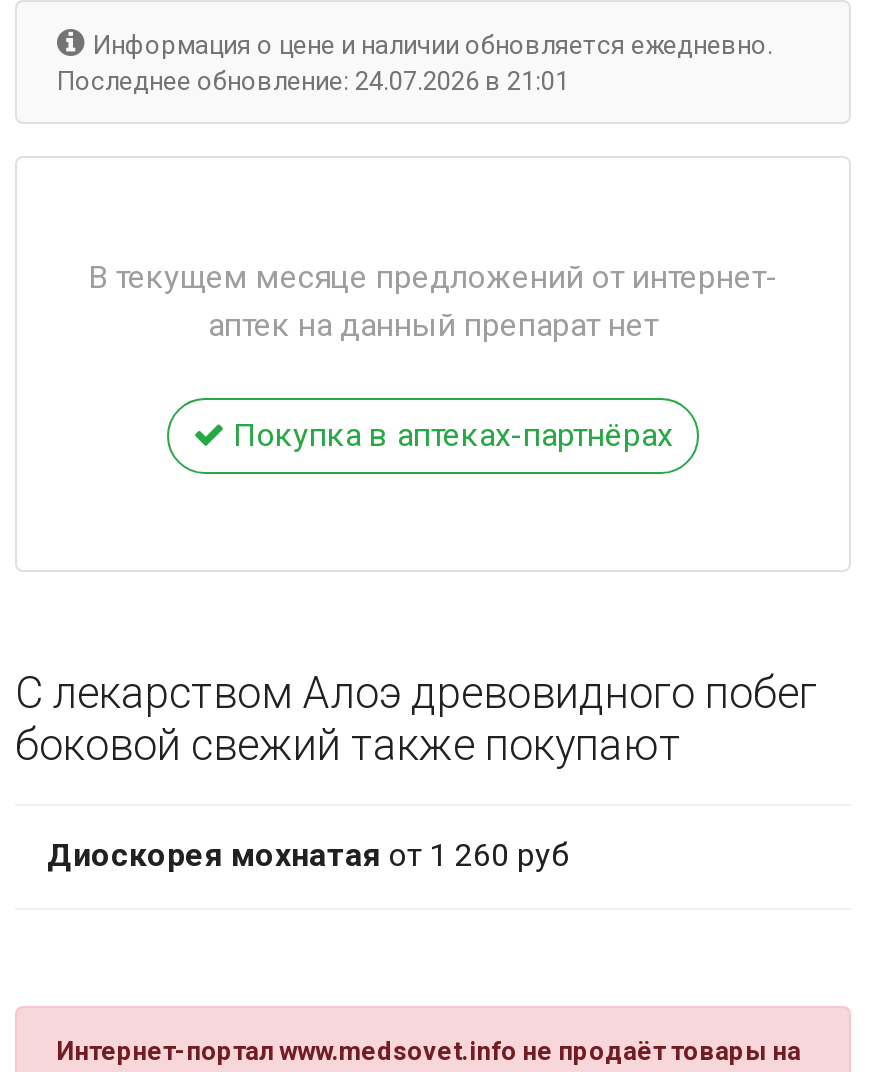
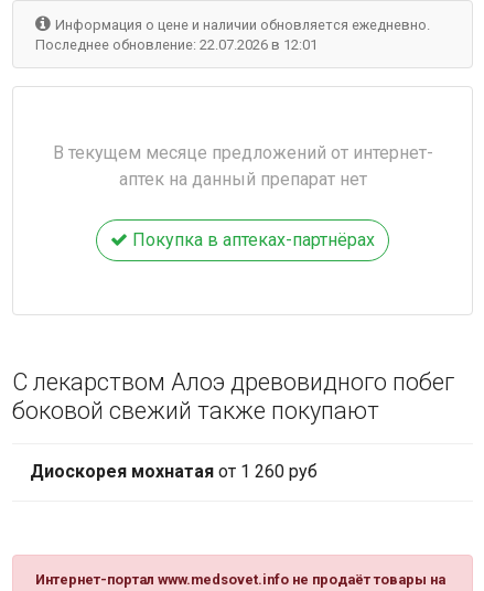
[57,66,569,96] Последнее обновление: 24.07.2026 в 21:01 -> [35,36,318,53] Последнее обновление: 22.07.2026 в 12:01

